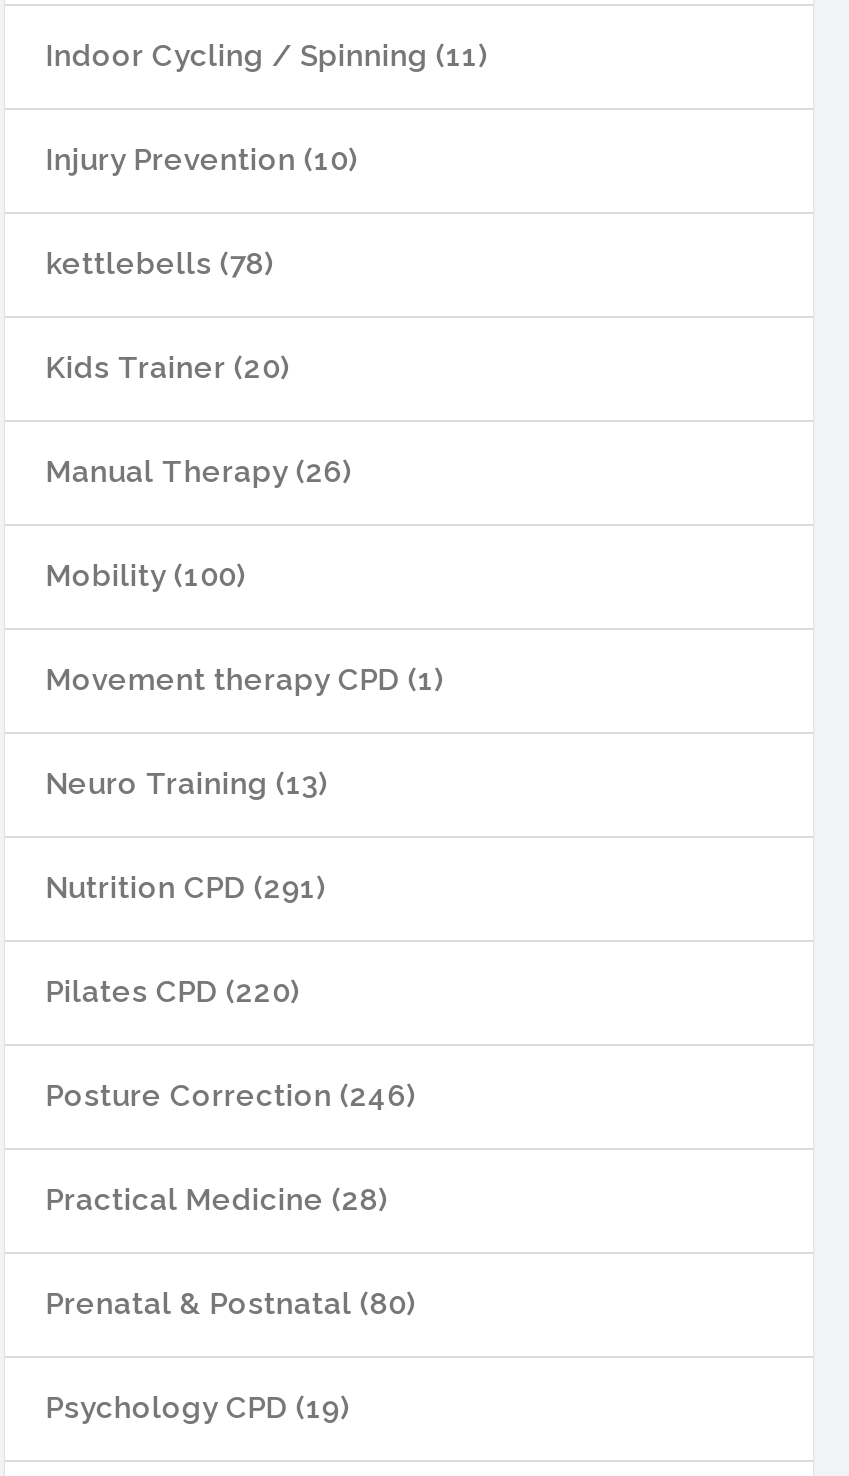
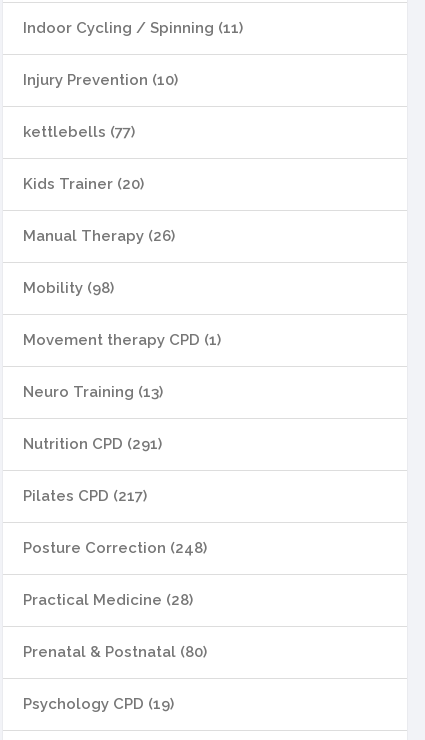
[46,246,272,282] kettlebells (78) -> [23,123,135,141] kettlebells (77)
[46,558,244,594] Mobility (100) -> [23,279,114,297] Mobility (98)
[46,974,298,1010] Pilates CPD (220) -> [23,487,147,505] Pilates CPD (217)
[46,1078,414,1114] Posture Correction (246) -> [23,539,207,557] Posture Correction (248)

